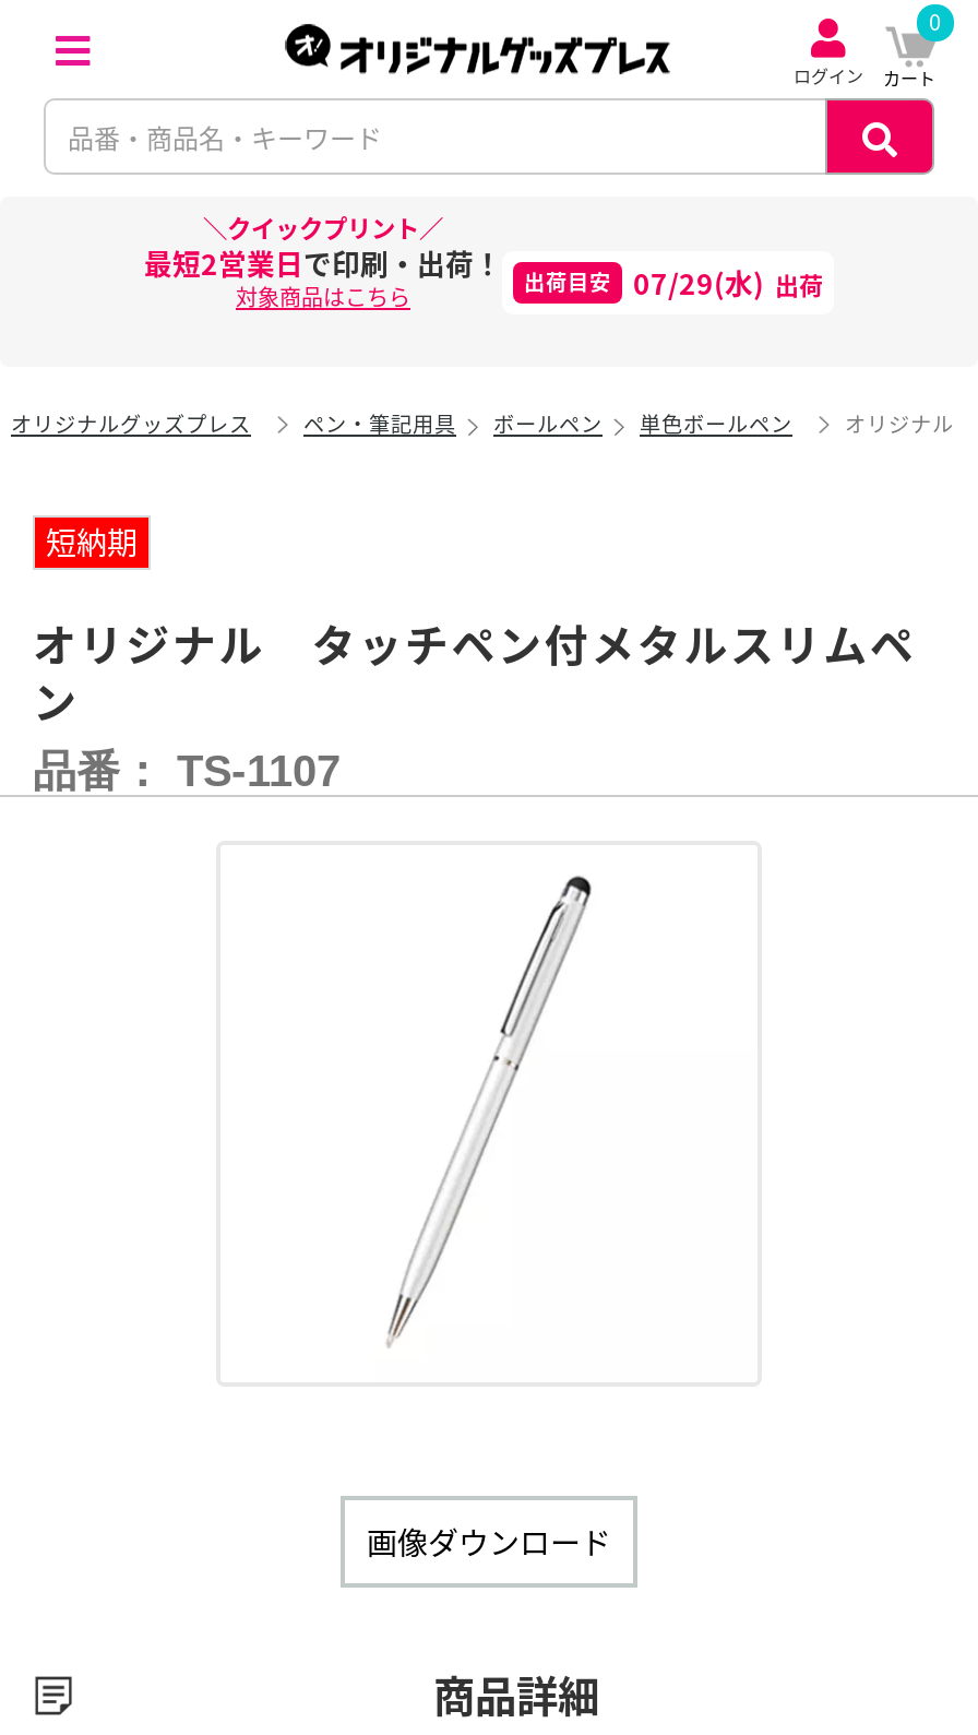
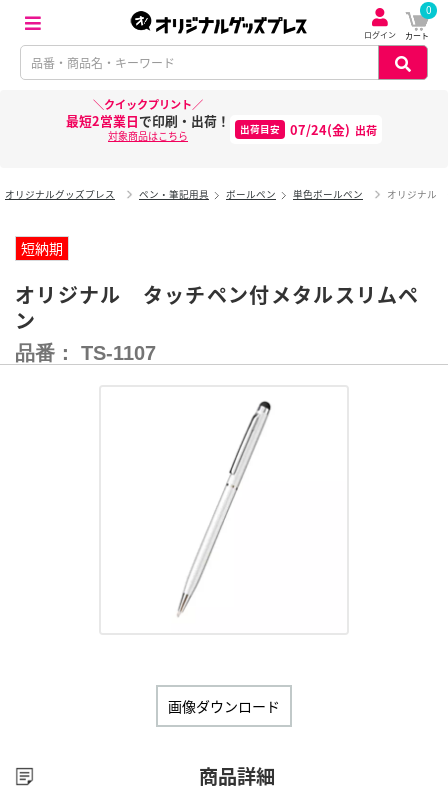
[144,242,823,304] 最短2営業日で印刷・出荷！ 出荷目安 07/29(水) 出荷 -> [66,111,377,139] 最短2営業日で印刷・出荷！ 出荷目安 07/24(金) 出荷

